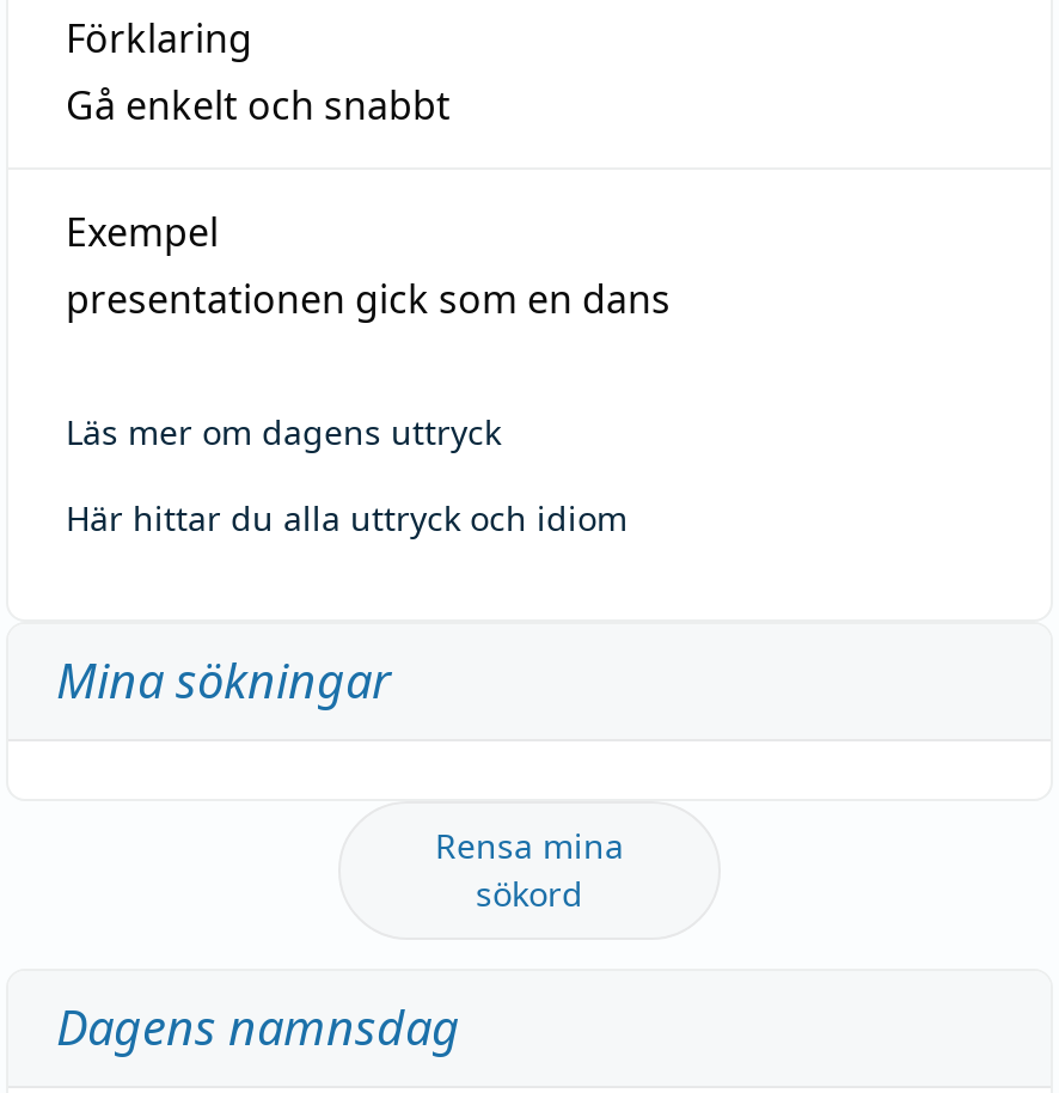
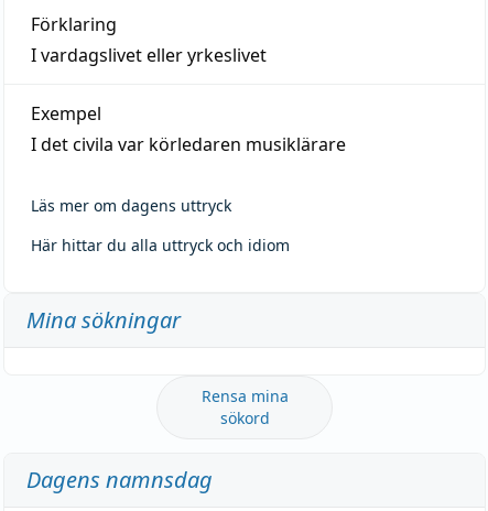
[66,78,451,131] Gå enkelt och snabbt -> [31,43,267,67] I vardagslivet eller yrkeslivet
[66,272,671,325] presentationen gick som en dans -> [31,132,346,156] I det civila var körledaren musiklärare

